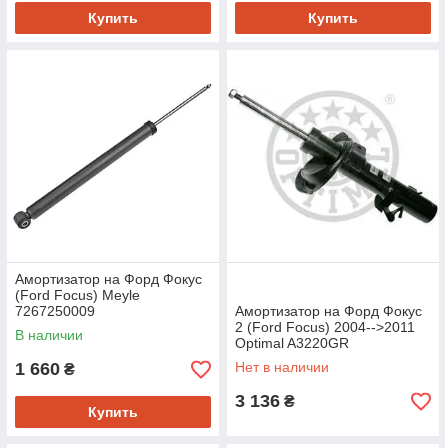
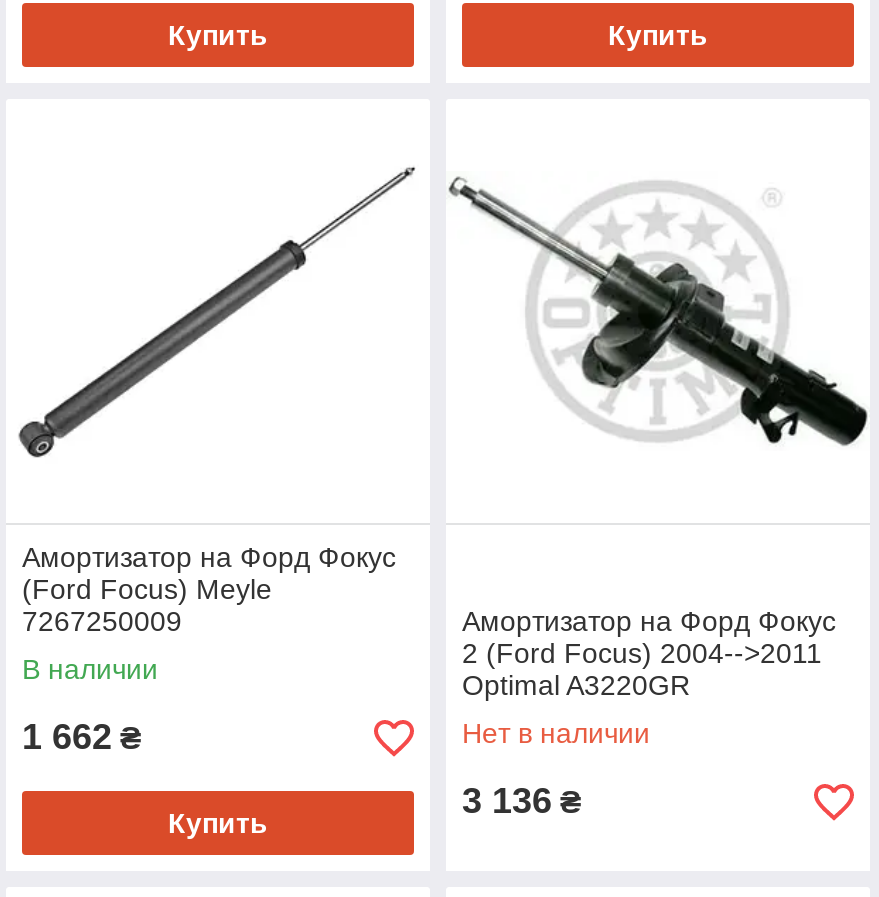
[15,359,75,379] 1 660 ₴ -> [22,717,142,757] 1 662 ₴

